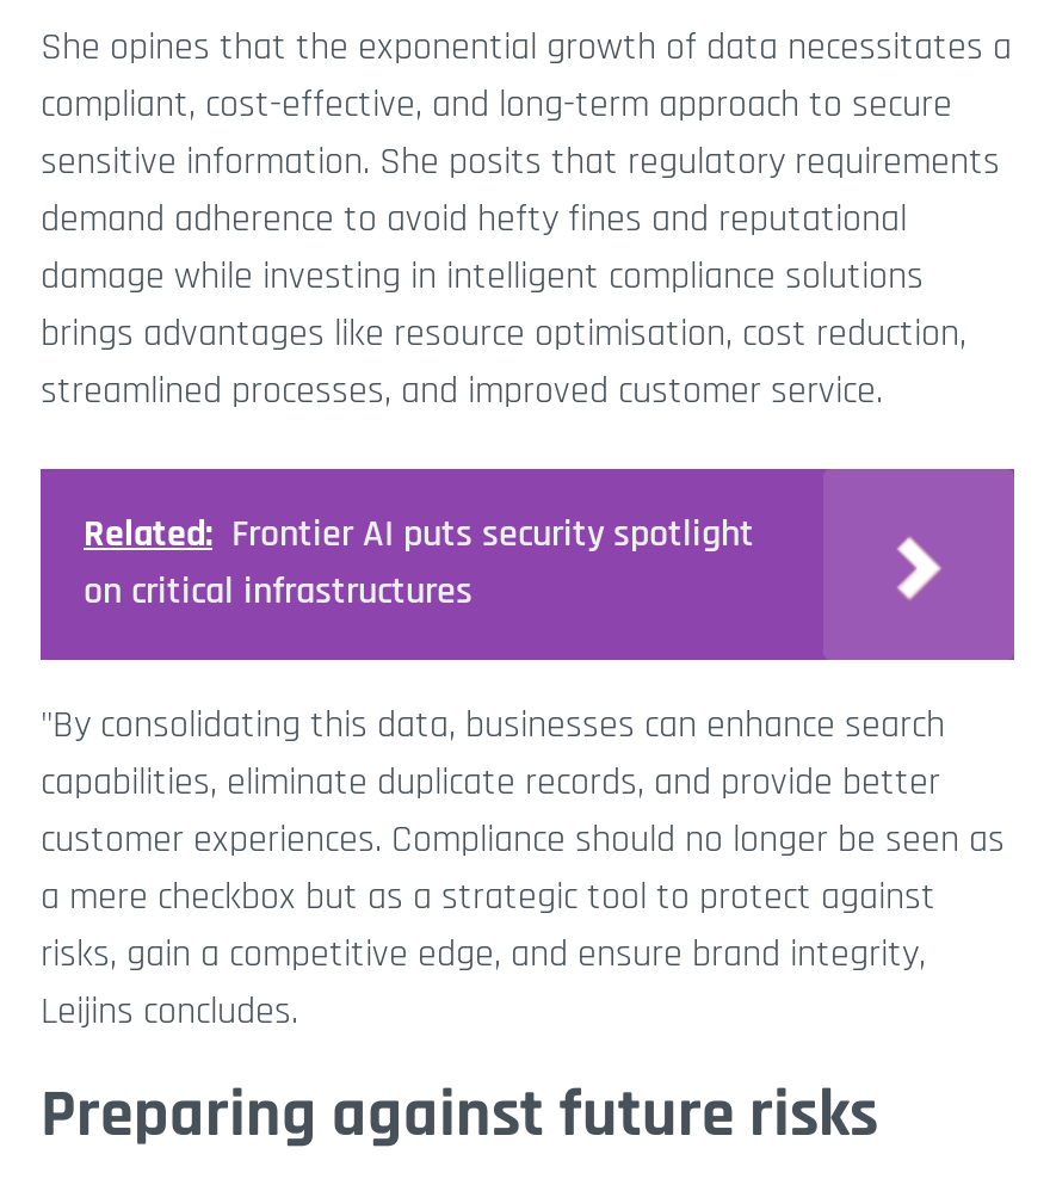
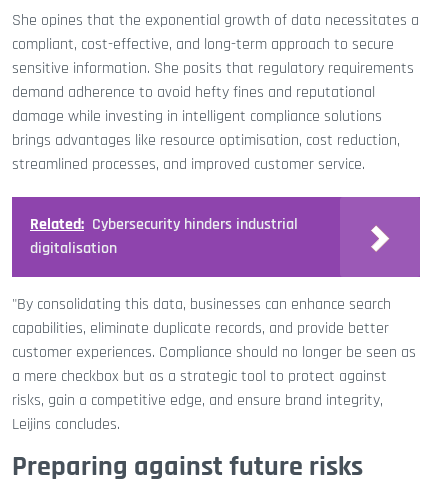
[84,511,754,618] Related: Frontier AI puts security spotlight | on critical infrastructures -> [30,213,298,258] Related: Cybersecurity hinders industrial | digitalisation

